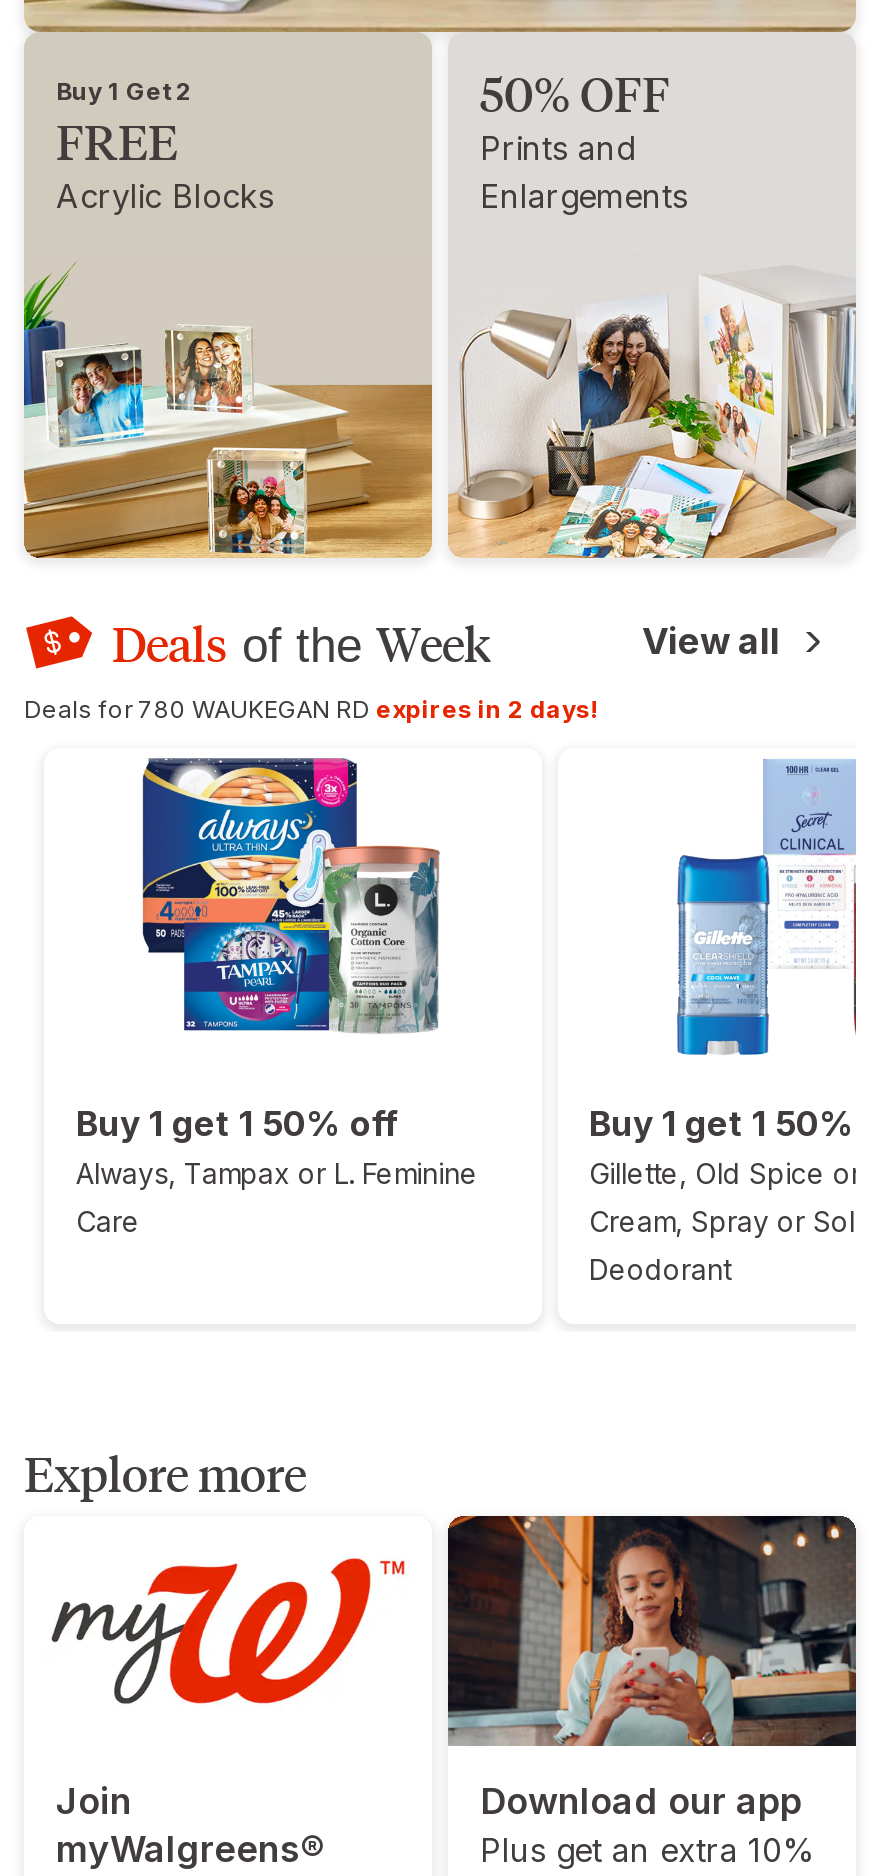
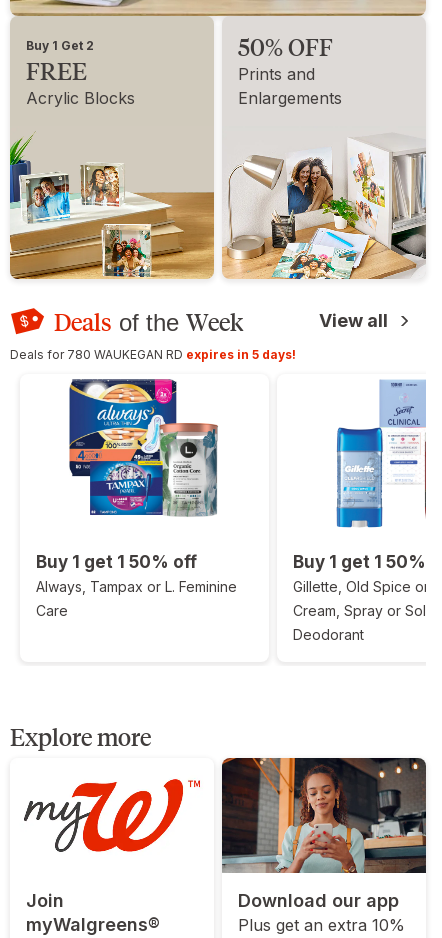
[24,694,598,724] Deals for 780 WAUKEGAN RD expires in 2 days! -> [10,347,296,362] Deals for 780 WAUKEGAN RD expires in 5 days!

